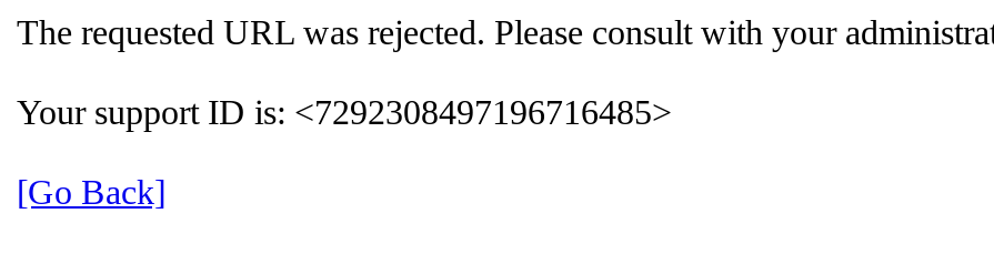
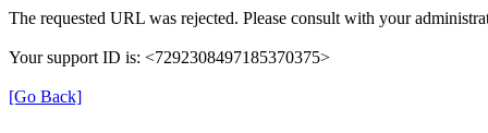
[17,93,672,131] Your support ID is: <7292308497196716485> -> [9,48,330,66] Your support ID is: <7292308497185370375>

